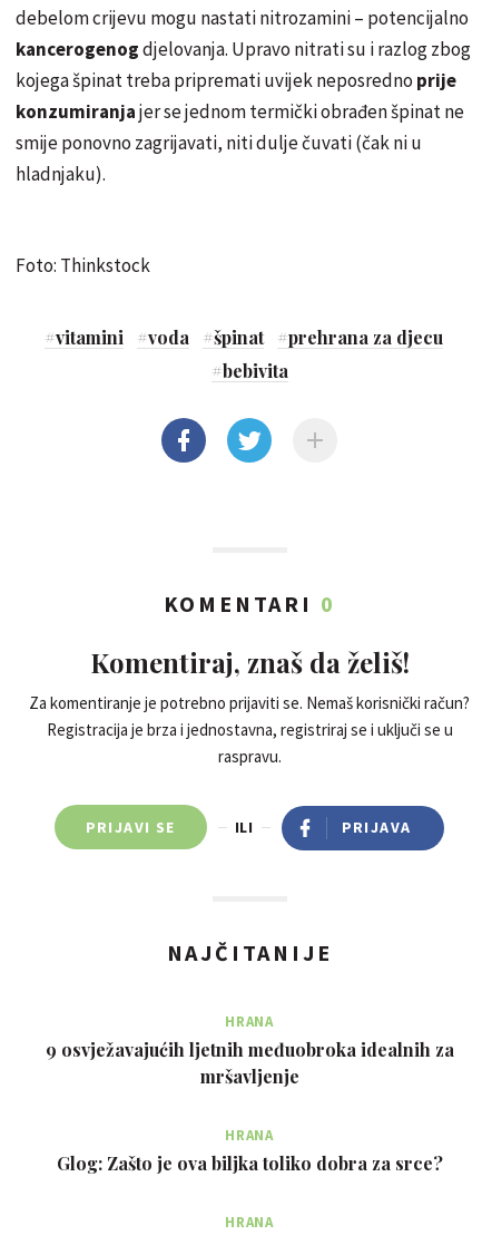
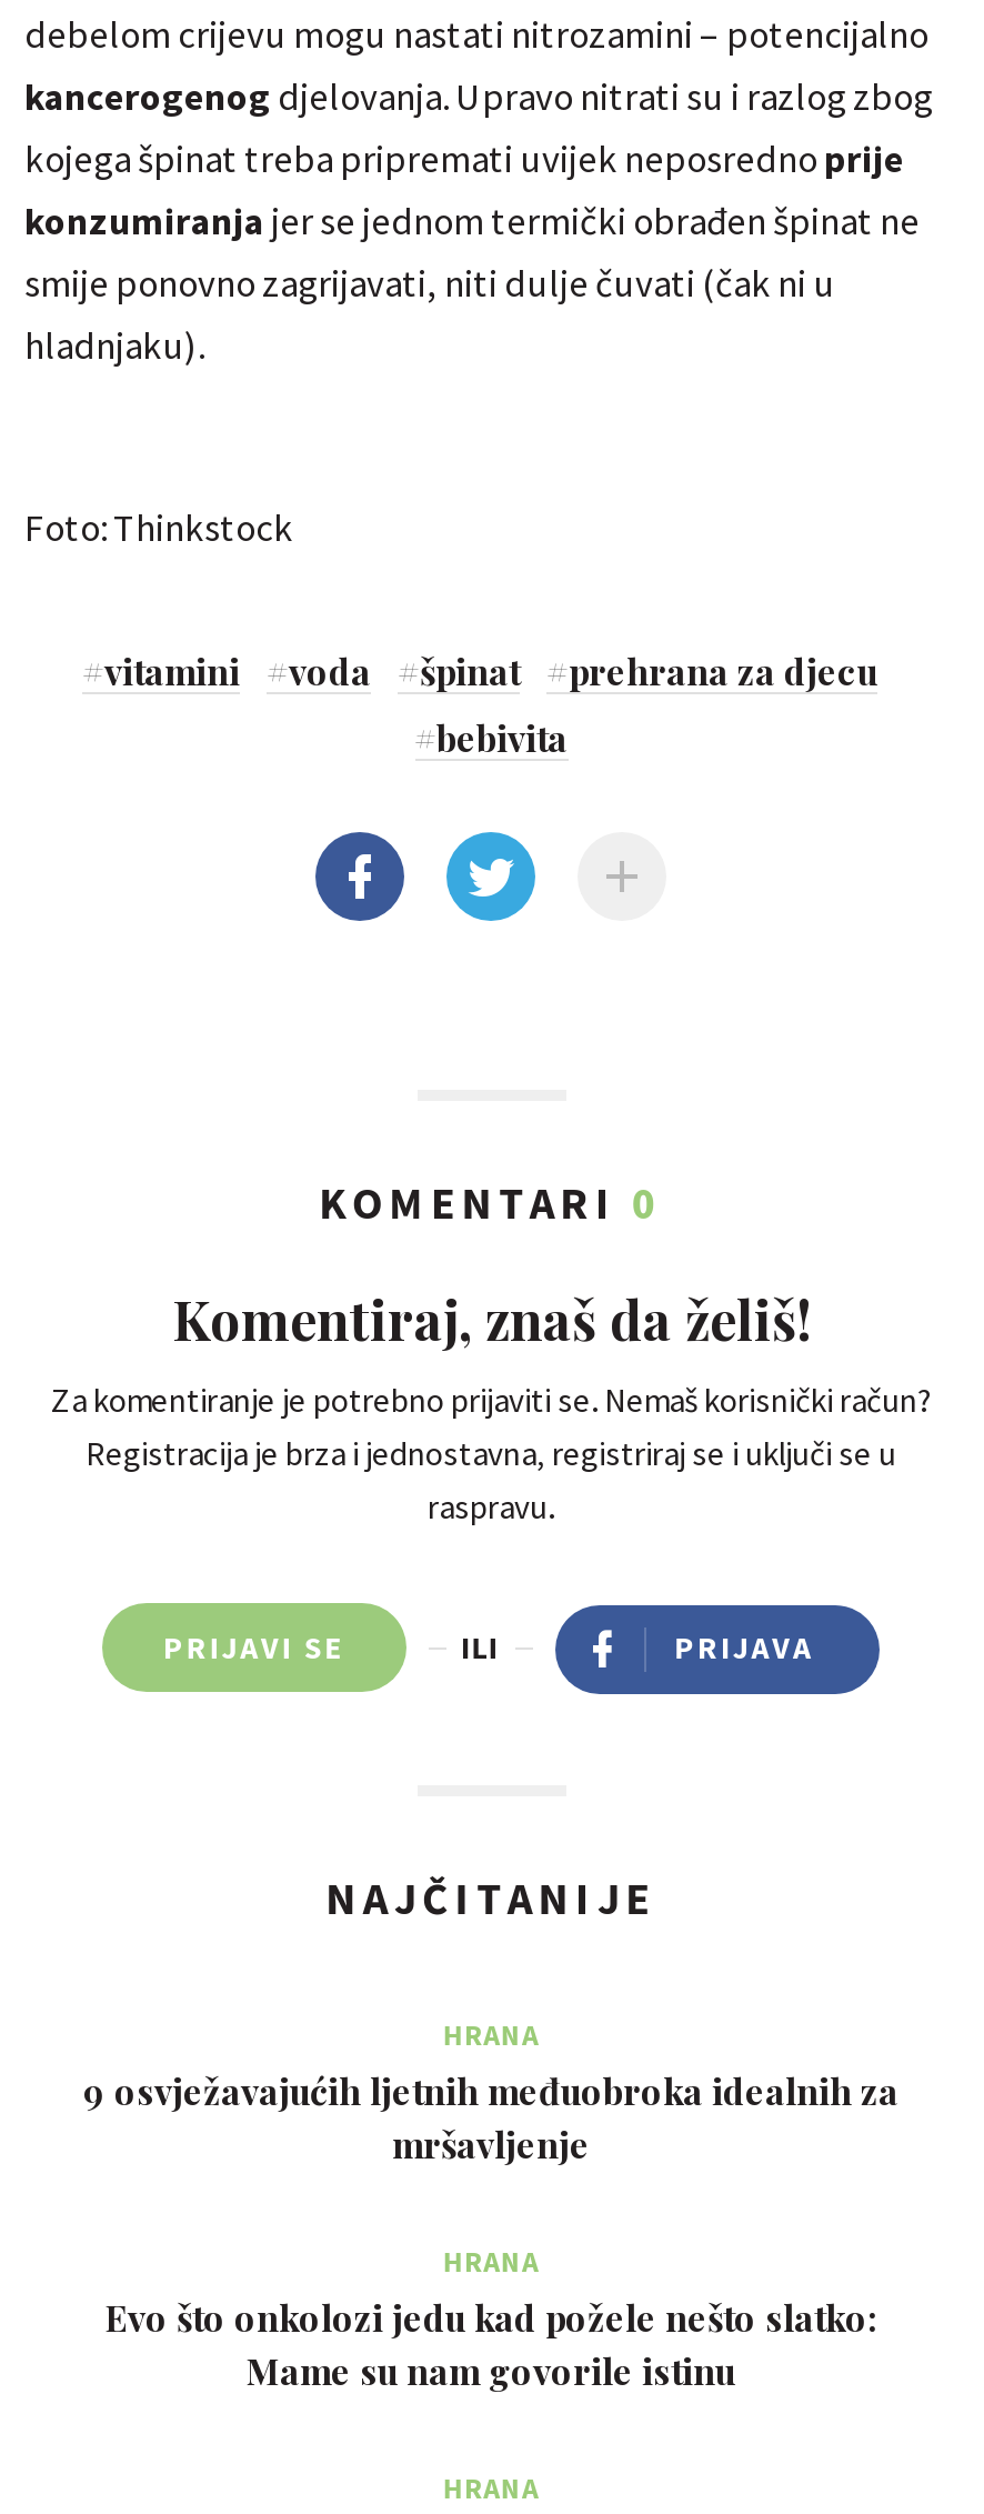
[56,1151,442,1175] Glog: Zašto je ova biljka toliko dobra za srce? -> [106,2294,876,2394] Evo što onkolozi jedu kad požele nešto slatko: | Mame su nam govorile istinu

